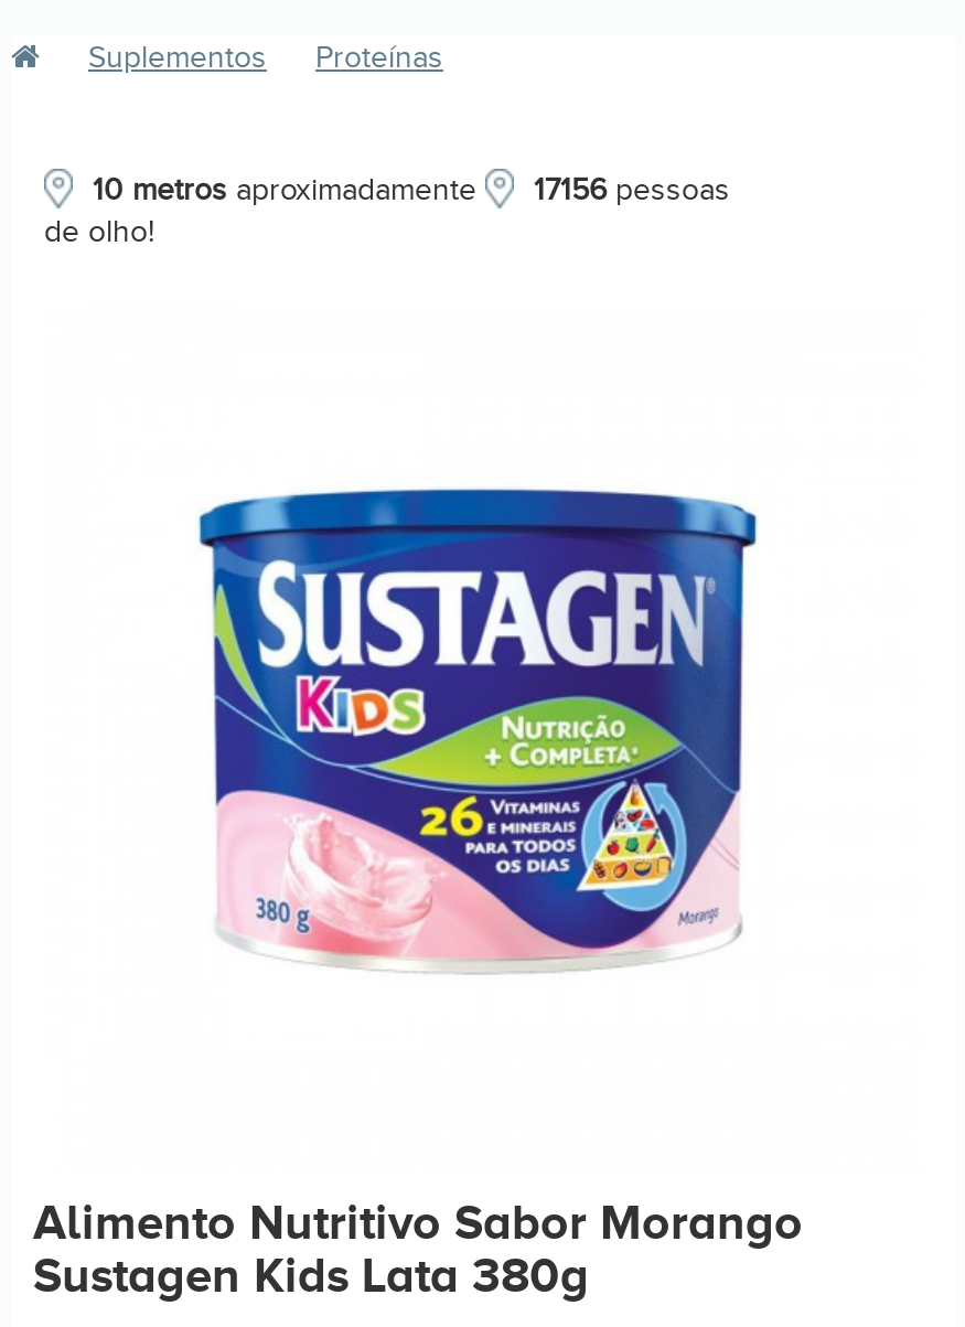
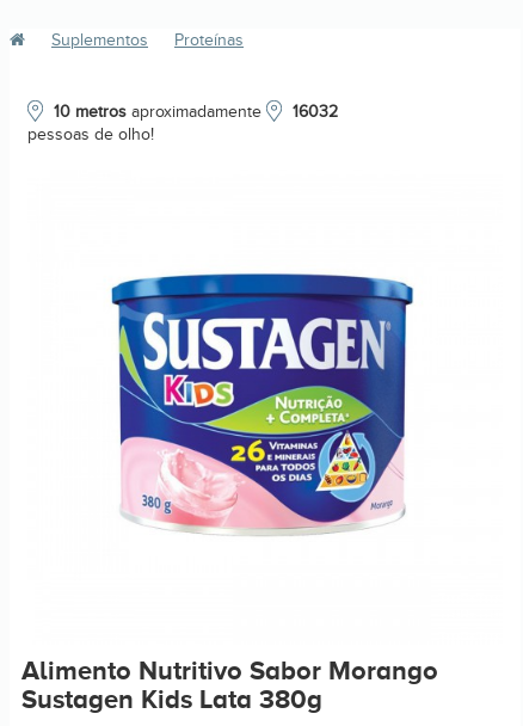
[44,171,730,250] 17156 pessoas | de olho! -> [27,101,338,144] 16032 | pessoas de olho!

